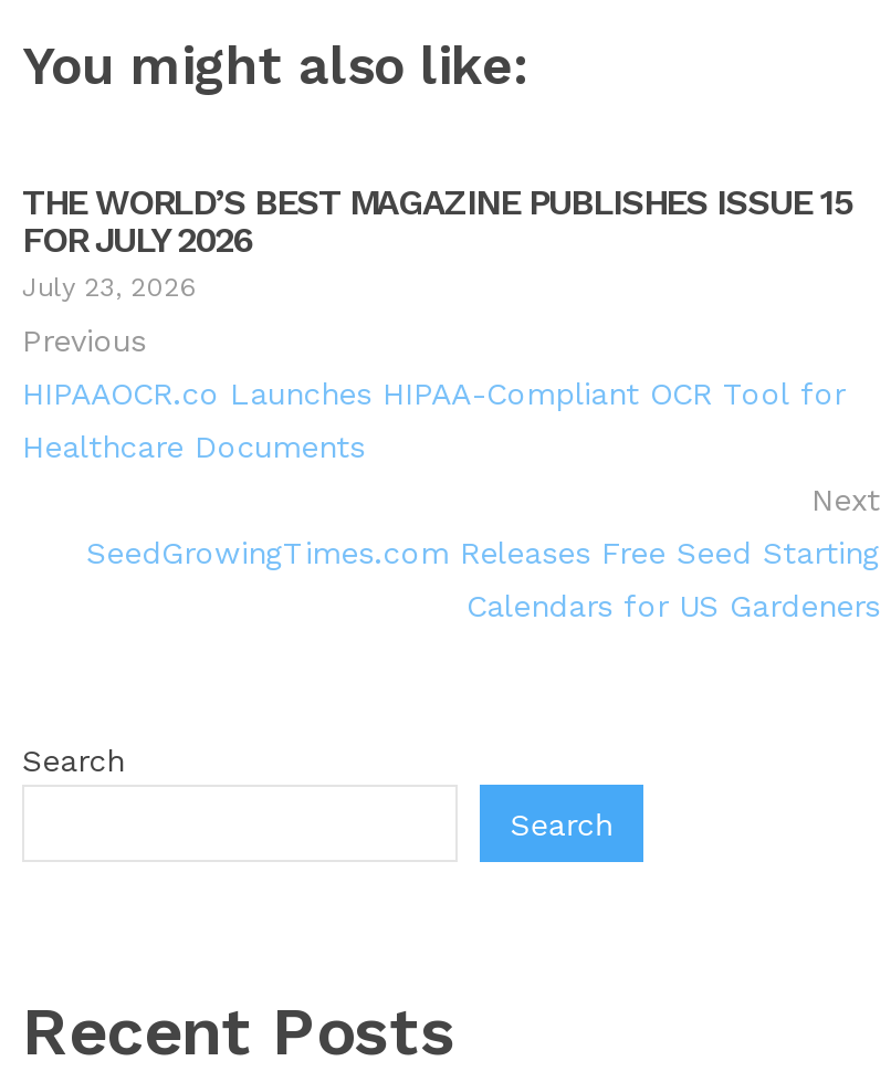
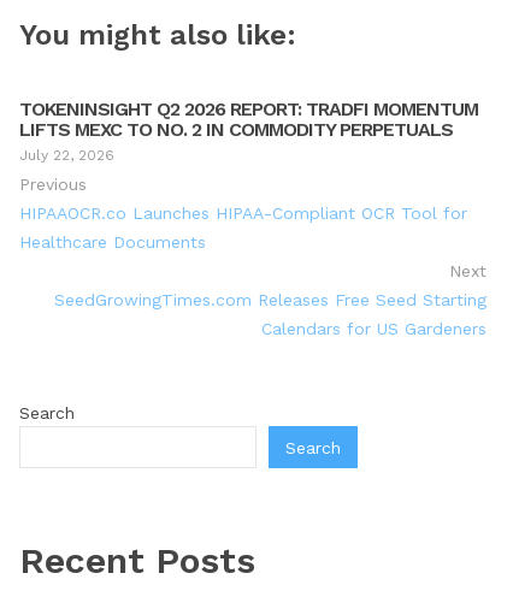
[22,182,853,304] THE WORLD’S BEST MAGAZINE PUBLISHES ISSUE 15 | FOR JULY 2026 | July 23, 2026 -> [19,98,478,164] TOKENINSIGHT Q2 2026 REPORT: TRADFI MOMENTUM | LIFTS MEXC TO NO. 2 IN COMMODITY PERPETUALS | July 22, 2026

